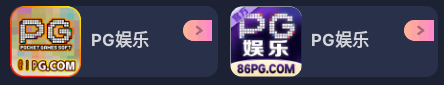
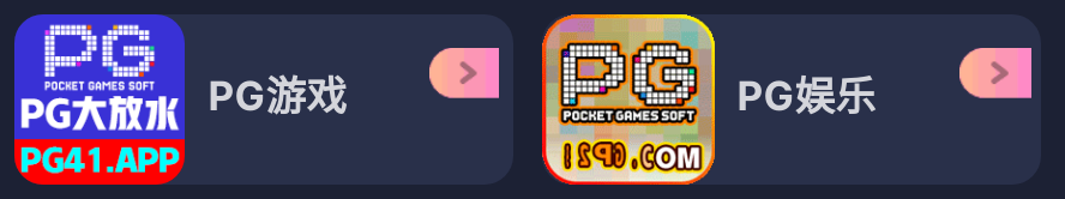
[9,5,149,78] [image] | PG娱乐 -> [12,12,347,187] [image] | PG游戏
[229,5,303,78] [image] -> [540,12,717,187] [image]

